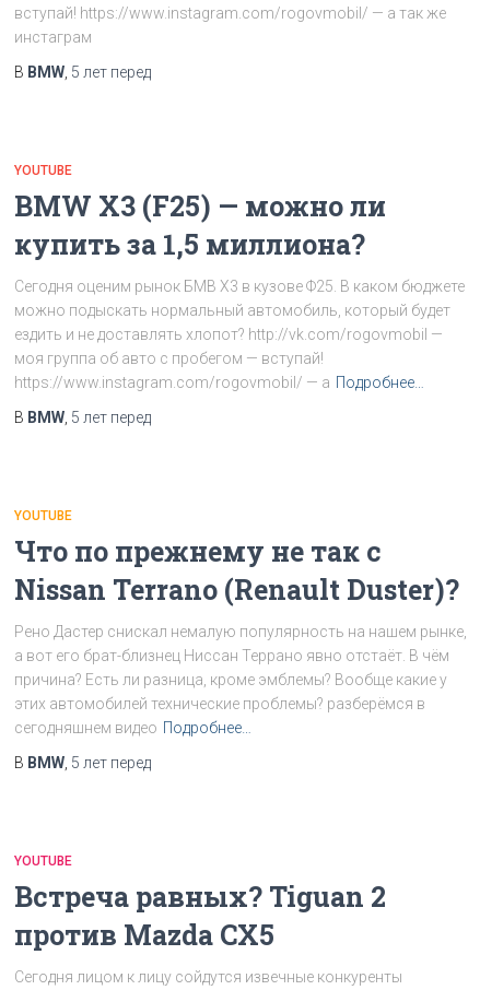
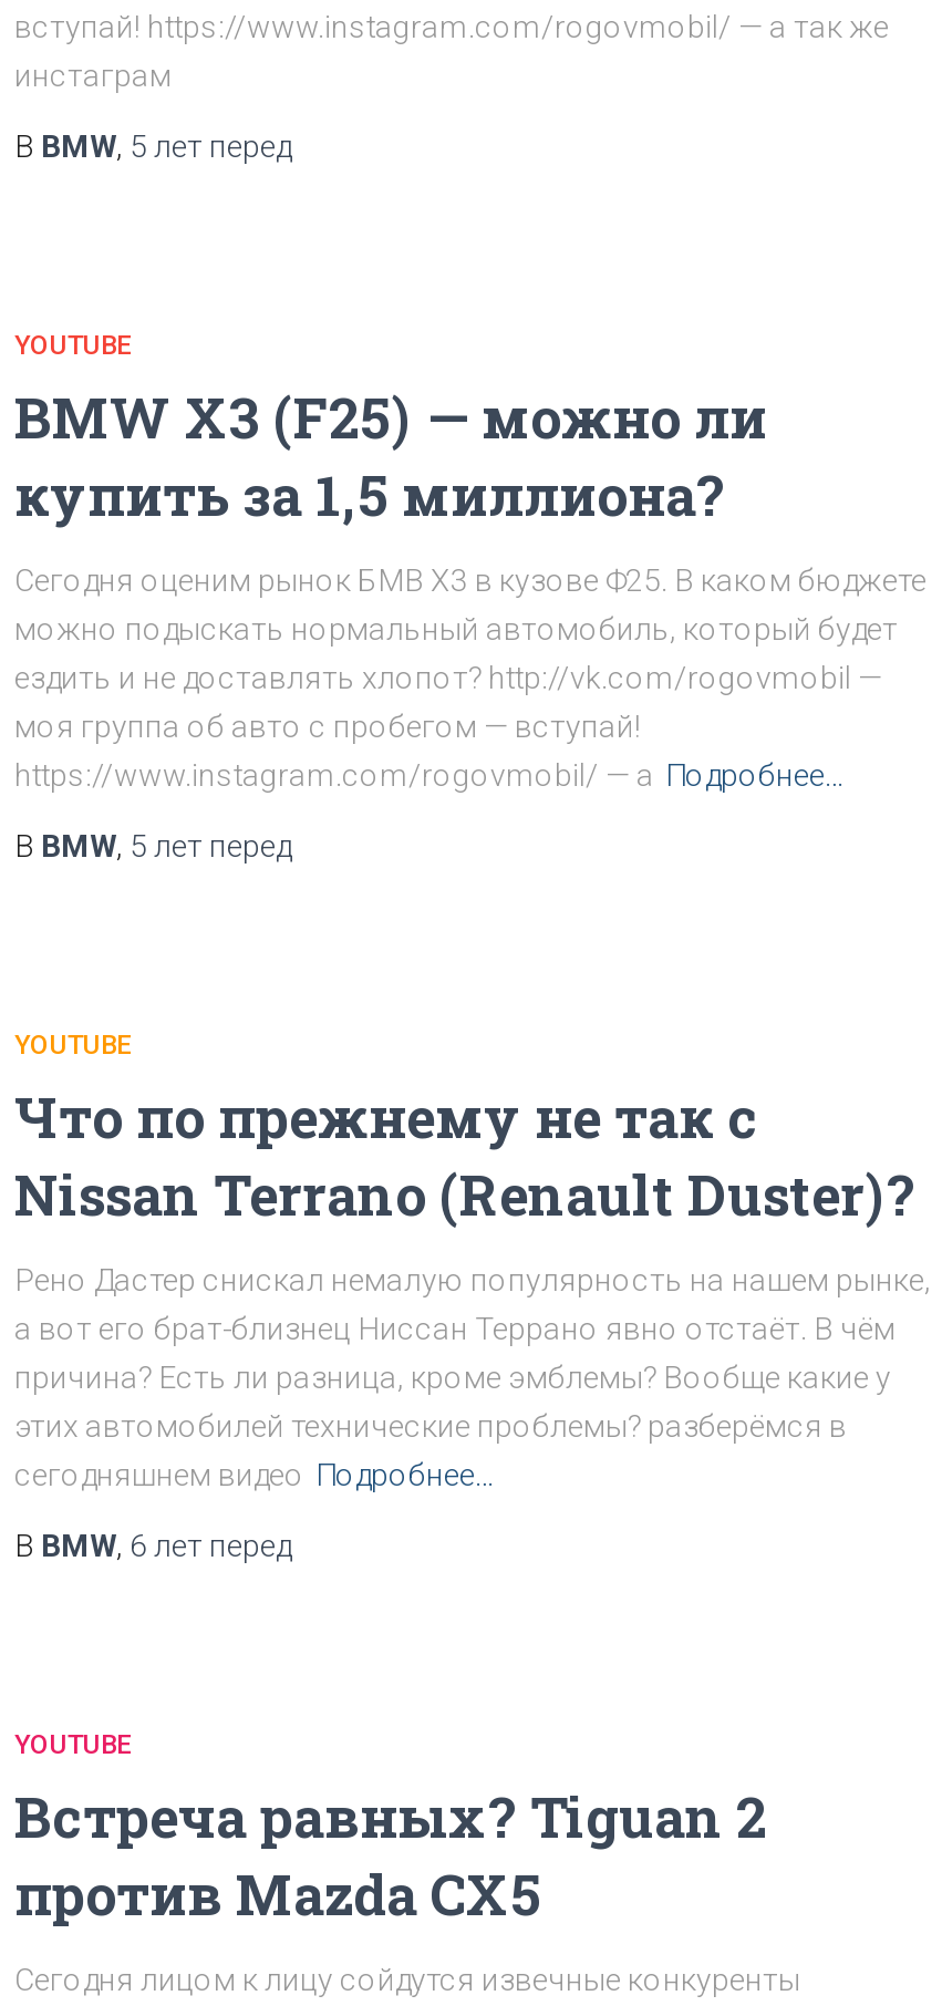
[14,754,151,771] В BMW, 5 лет перед -> [14,1528,291,1563] В BMW, 6 лет перед

